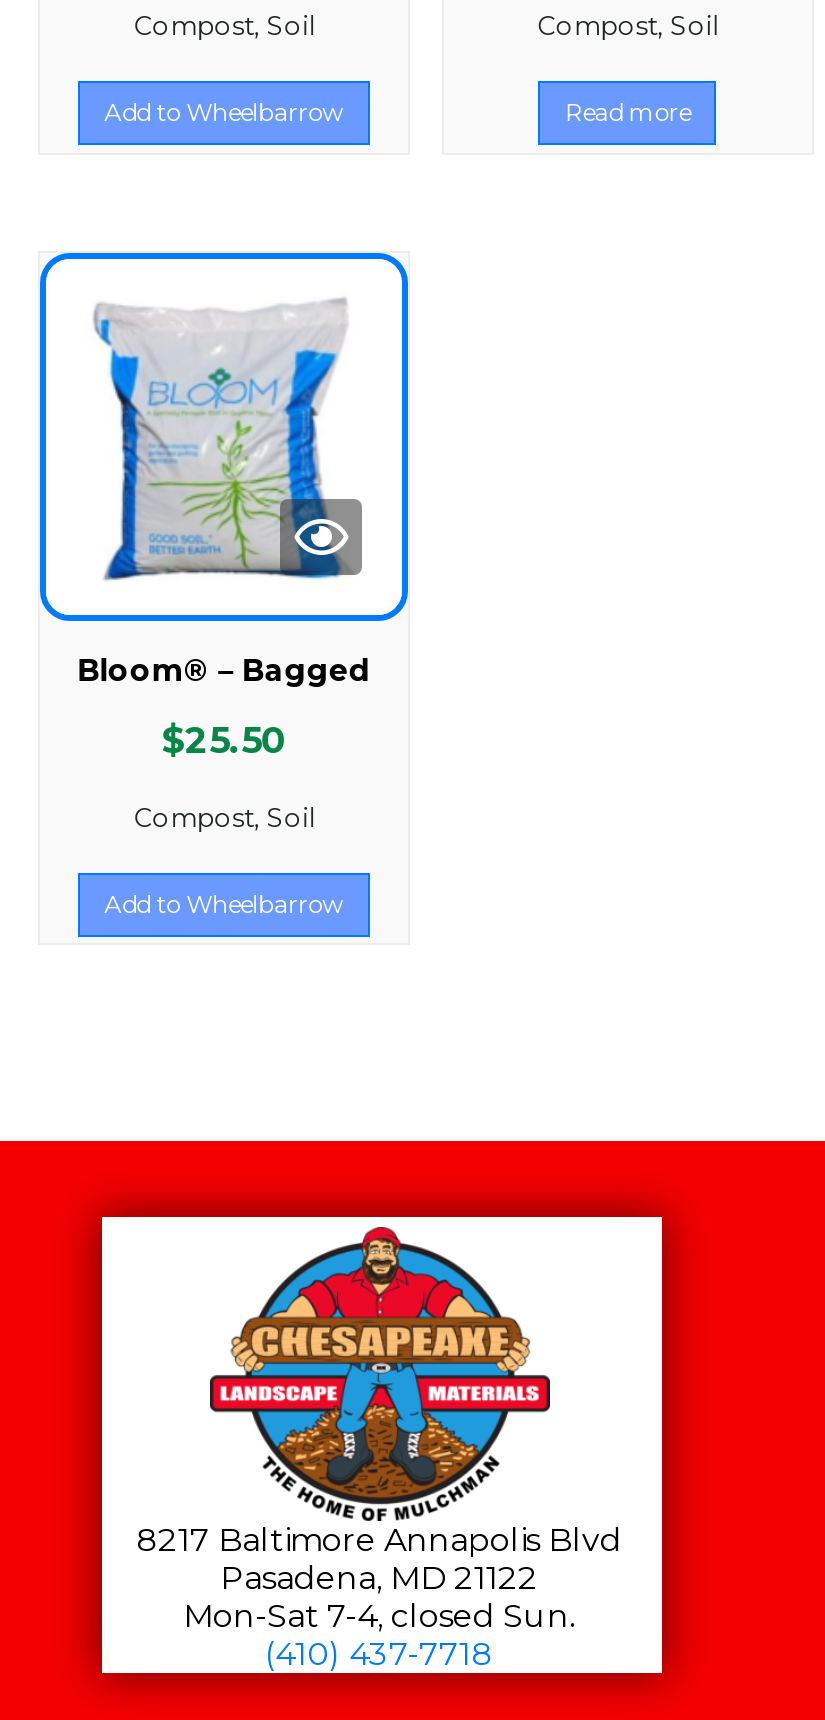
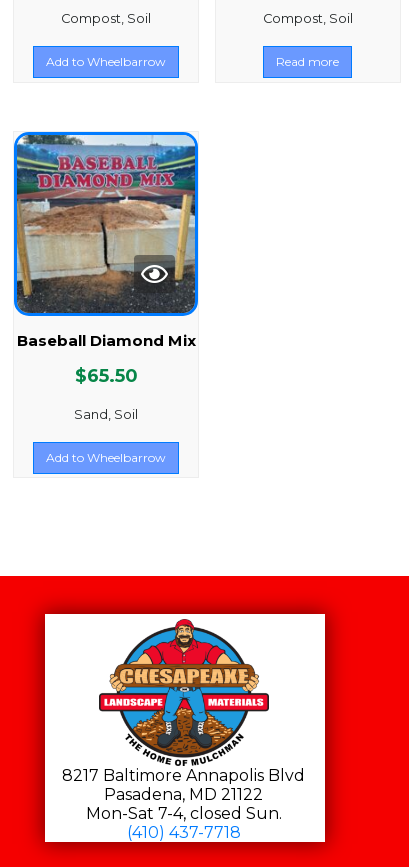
[44,257,404,688] [image] | Bloom® – Bagged -> [16,134,196,350] [image] | Baseball Diamond Mix
[161,718,287,762] $25.50 -> [75,365,138,387] $65.50
[134,802,314,832] Compost, Soil -> [74,407,138,422] Sand, Soil

